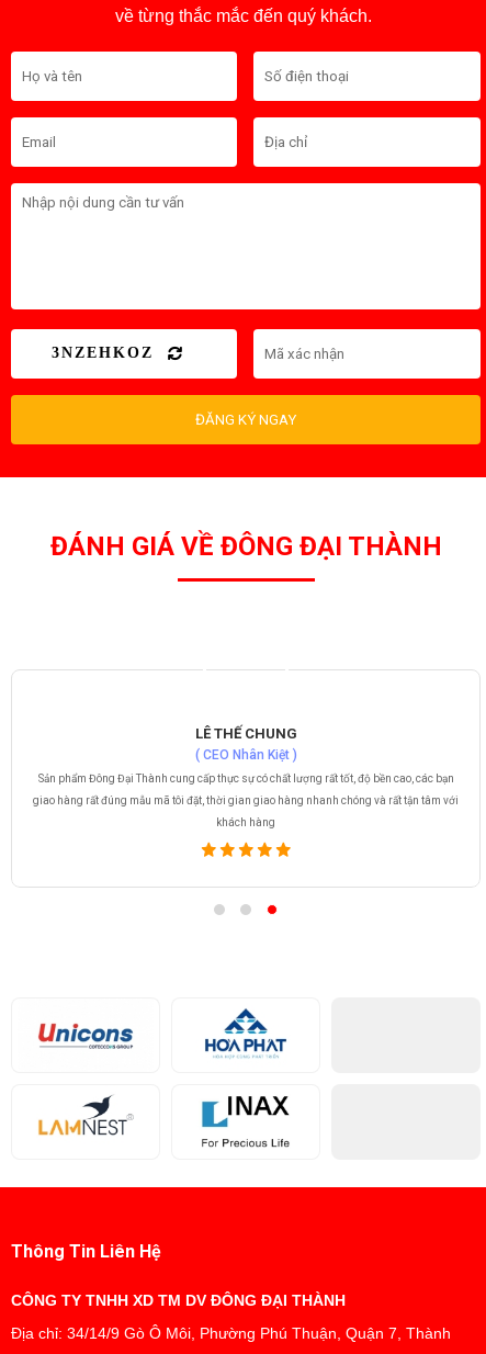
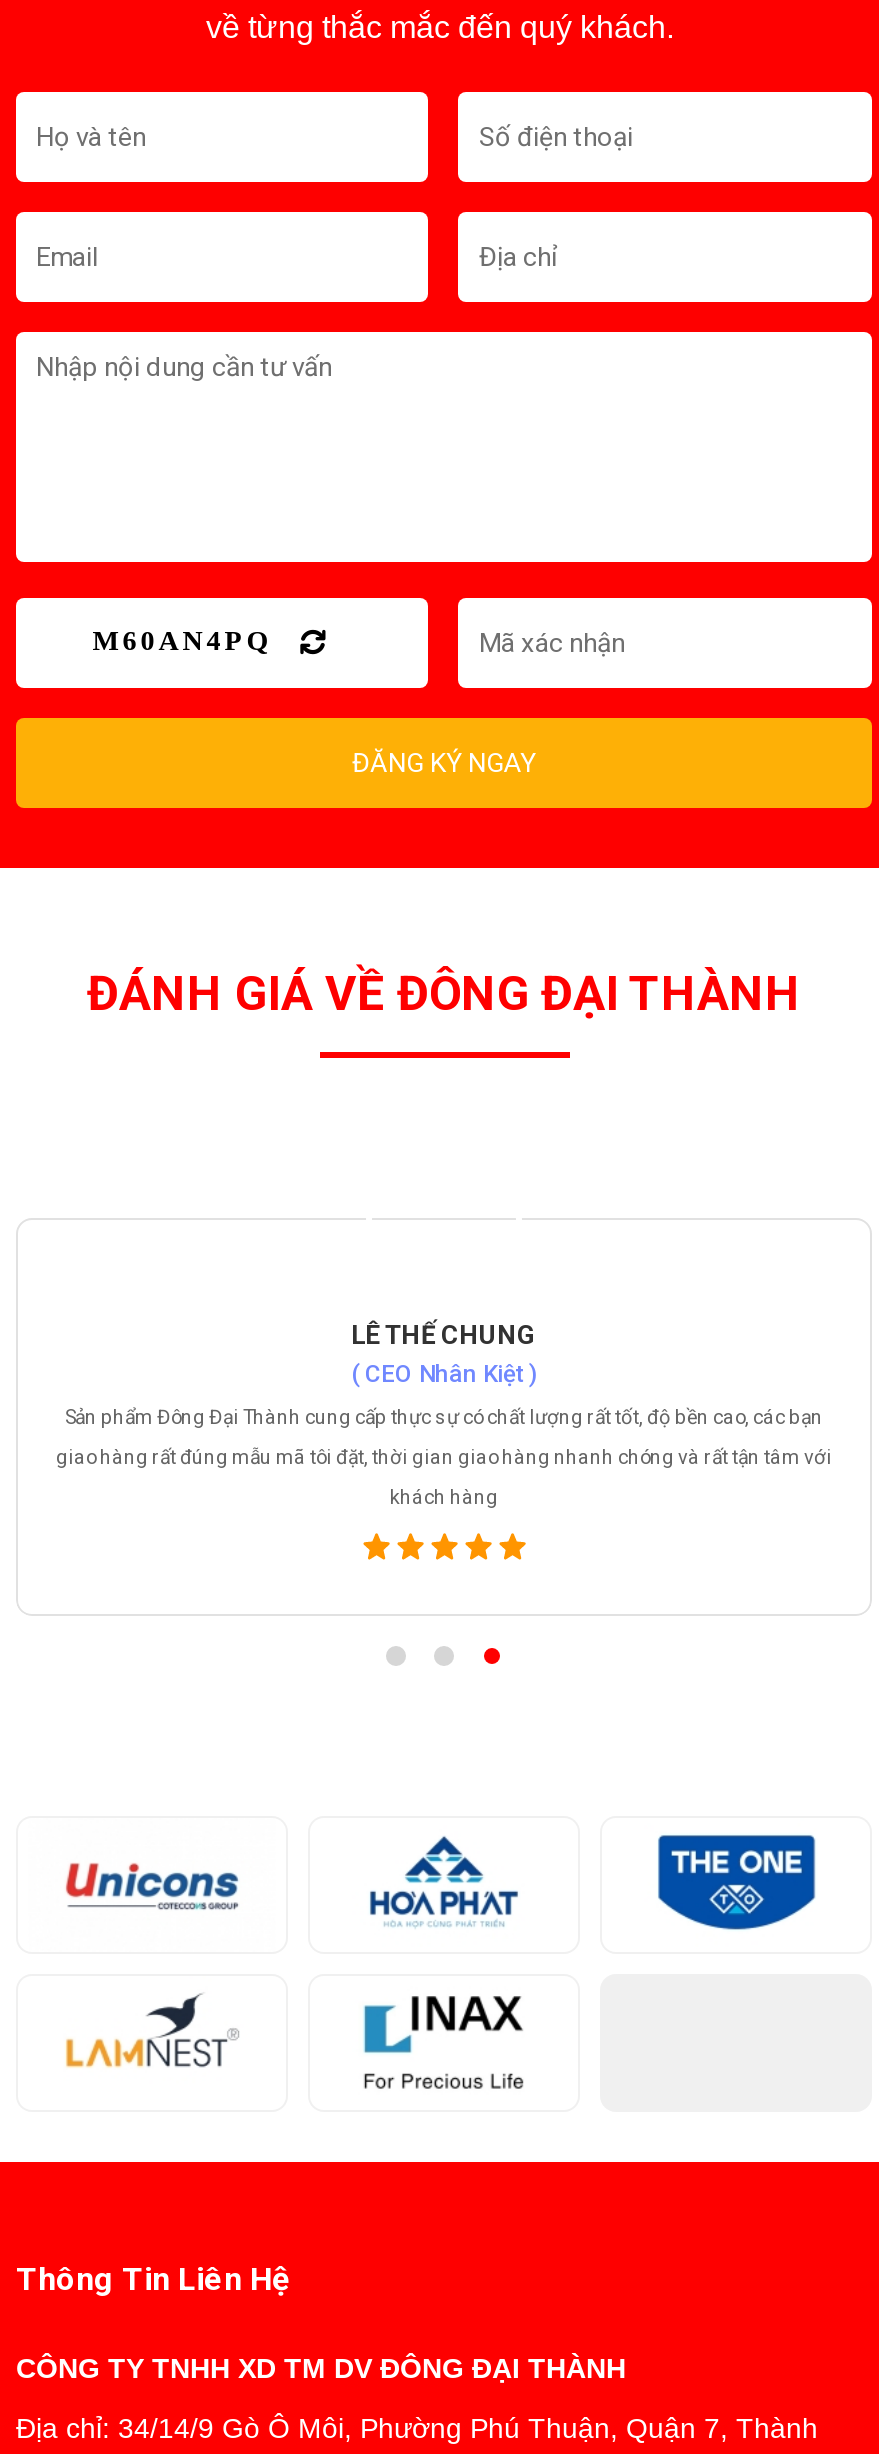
[51,345,153,361] 3NZEHKOZ -> [92,626,272,656] M60AN4PQ
none -> [656,1834,816,1932] [image]

